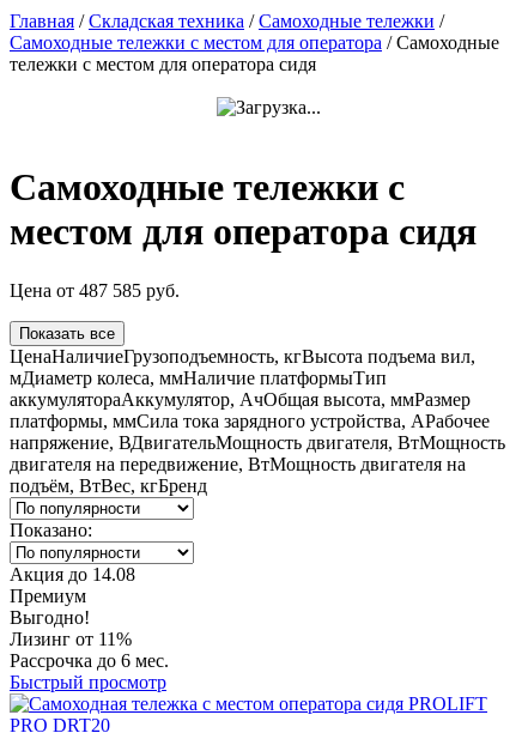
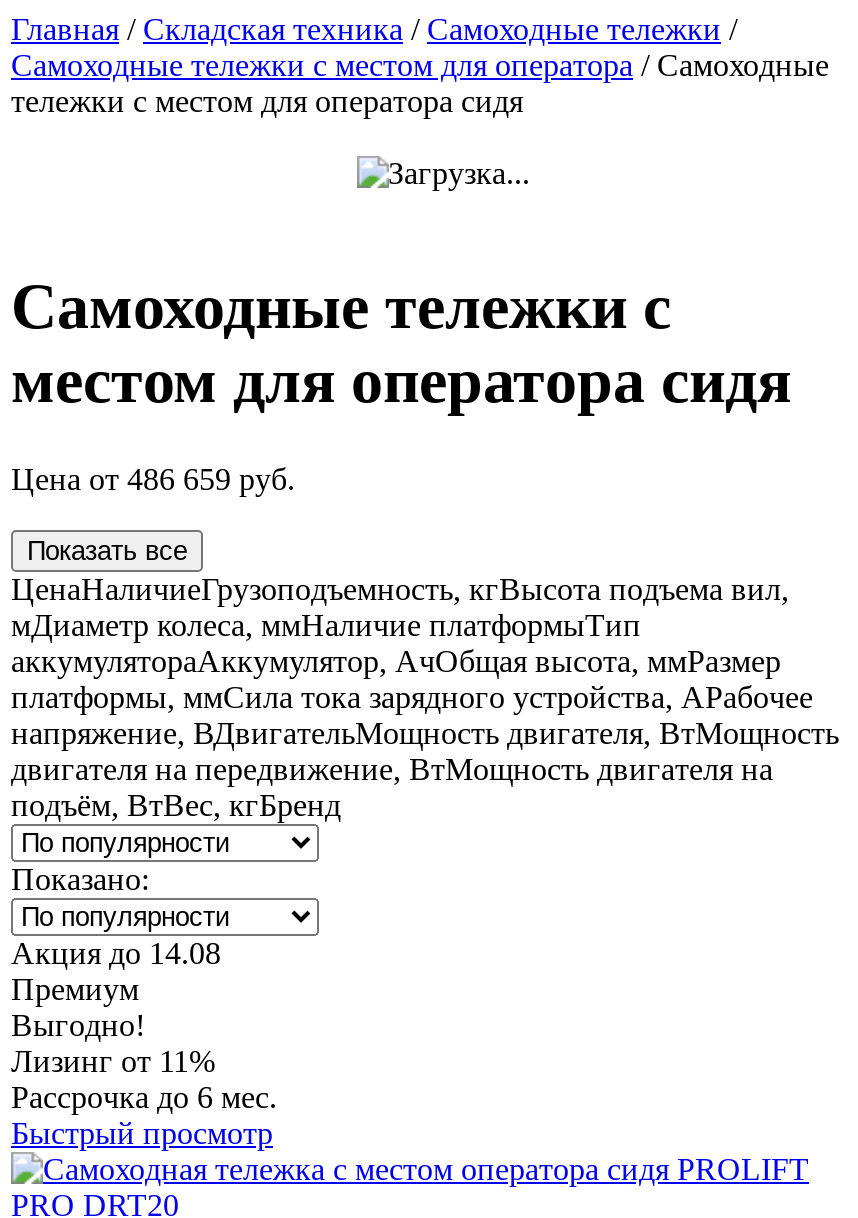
[10,280,180,301] Цена от 487 585 руб. -> [11,462,295,496] Цена от 486 659 руб.

